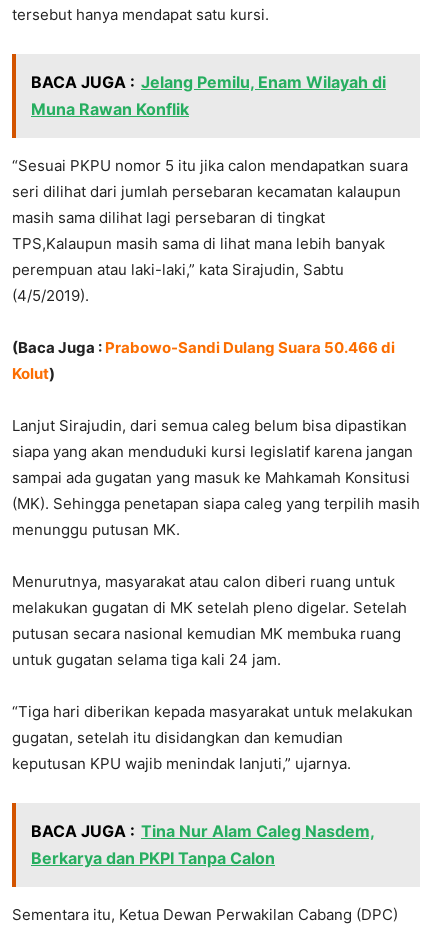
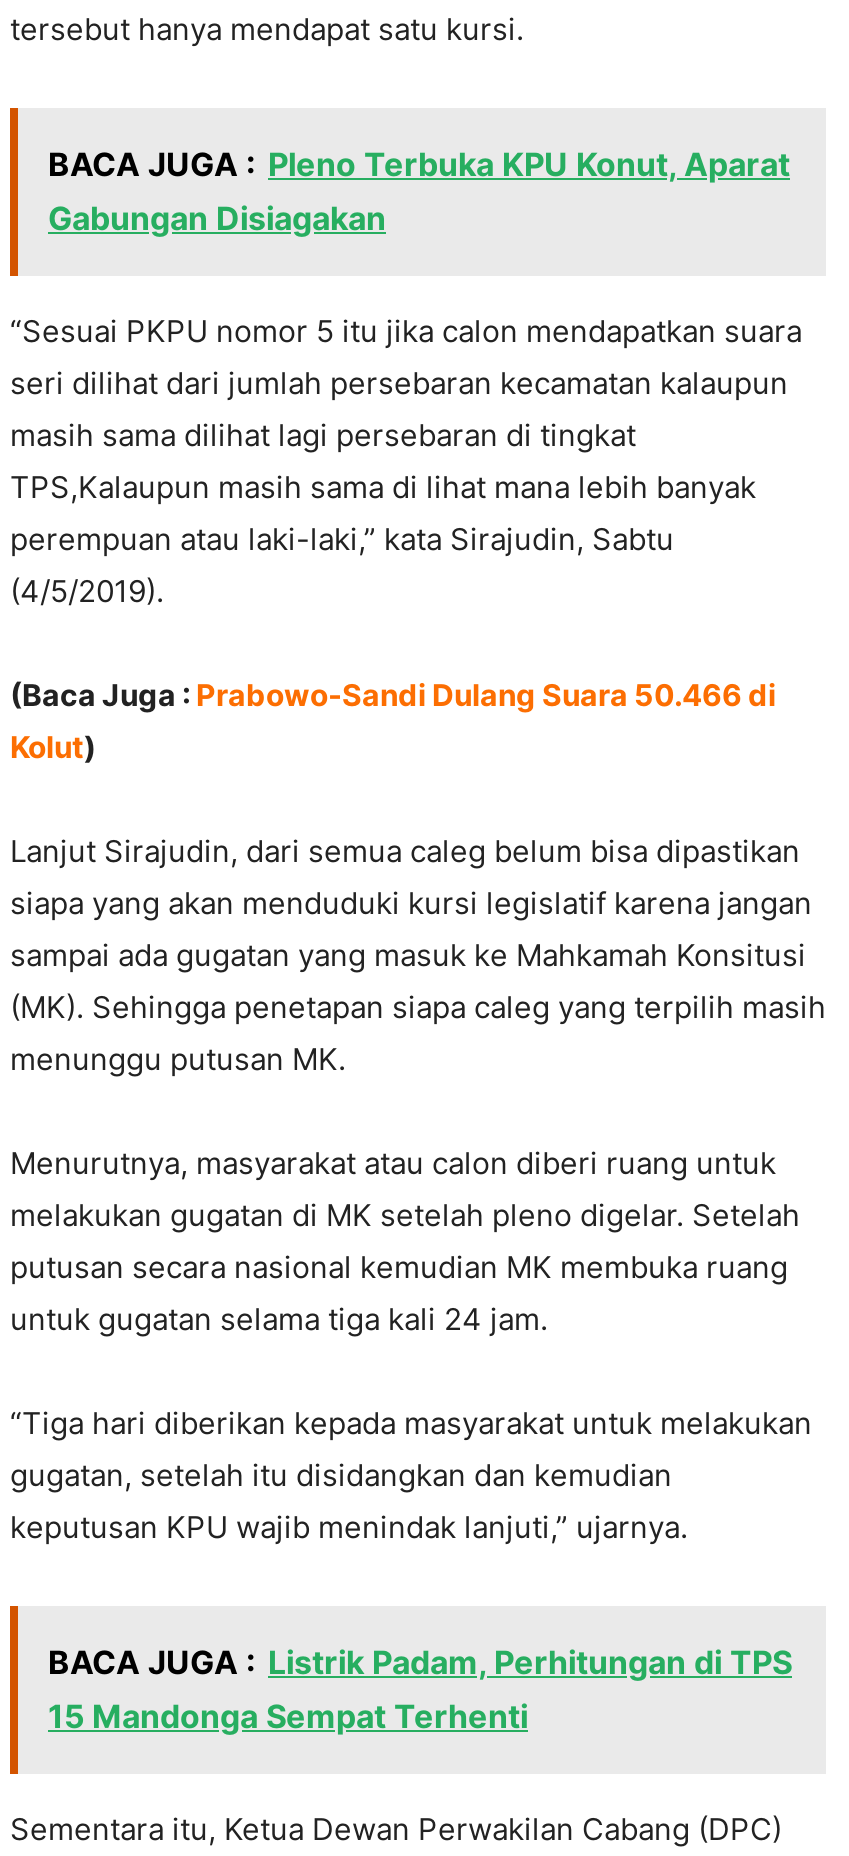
[31,72,386,119] BACA JUGA : Jelang Pemilu, Enam Wilayah di | Muna Rawan Konflik -> [48,144,790,238] BACA JUGA : Pleno Terbuka KPU Konut, Aparat | Gabungan Disiagakan
[31,821,375,868] BACA JUGA : Tina Nur Alam Caleg Nasdem, | Berkarya dan PKPI Tanpa Calon -> [48,1642,792,1736] BACA JUGA : Listrik Padam, Perhitungan di TPS | 15 Mandonga Sempat Terhenti

